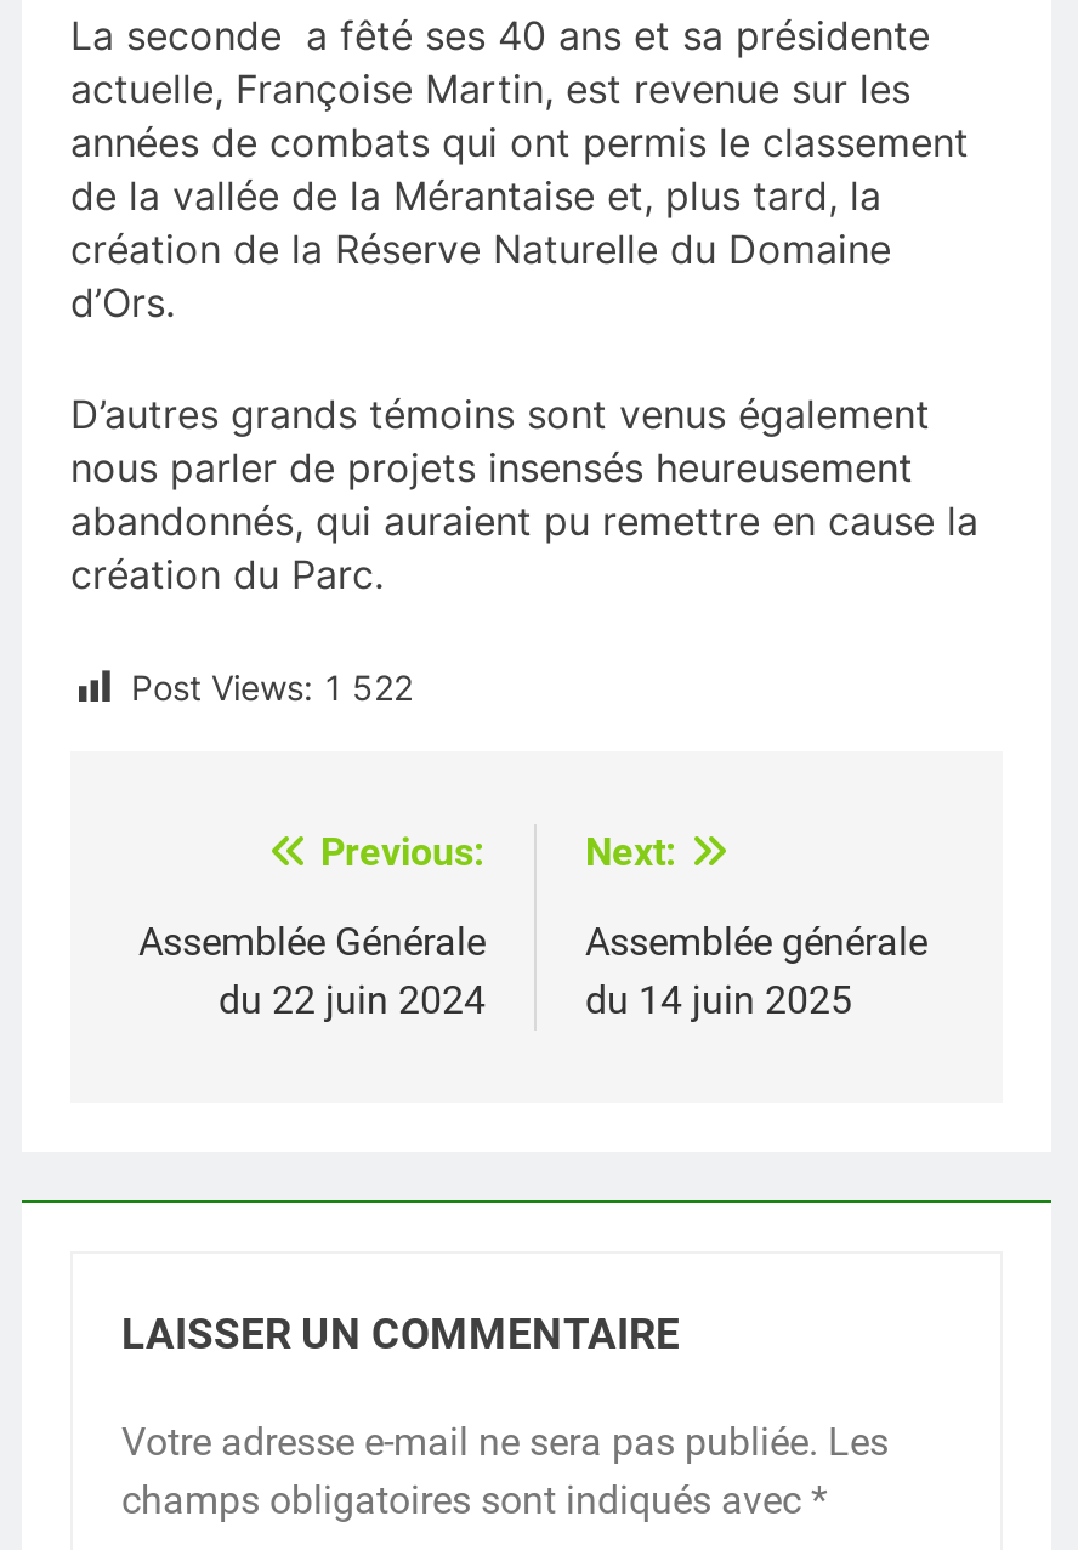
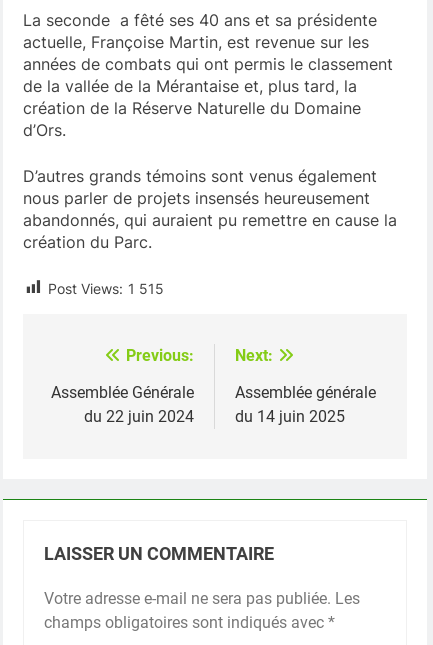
[131,667,413,708] Post Views: 1 522 -> [48,280,164,297] Post Views: 1 515

